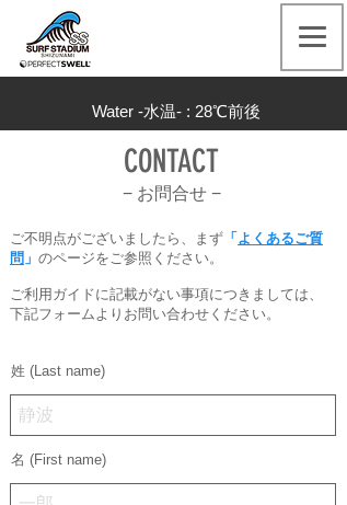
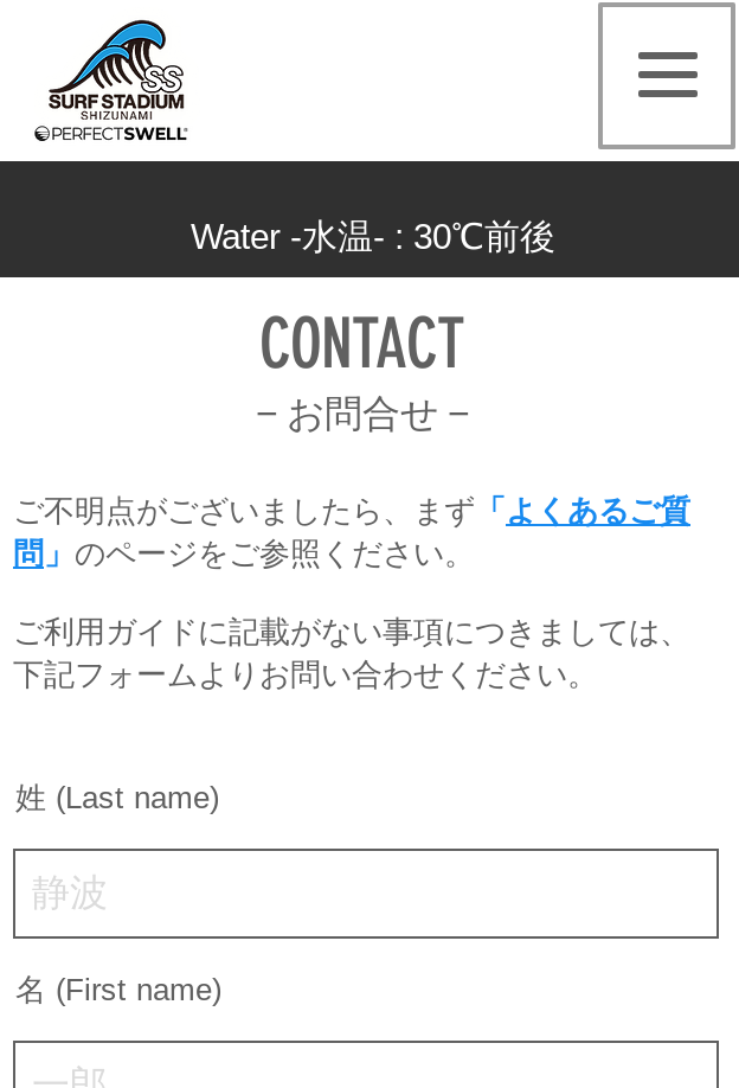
[92,102,261,120] Water -水温- : 28℃前後 -> [191,216,555,256] Water -水温- : 30℃前後

